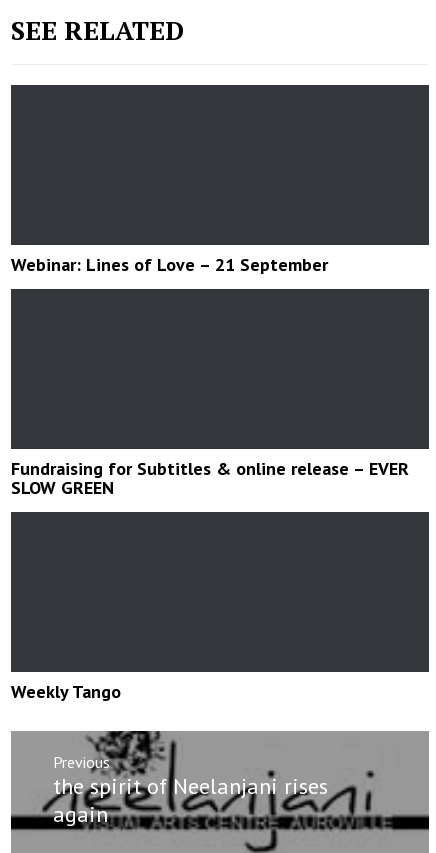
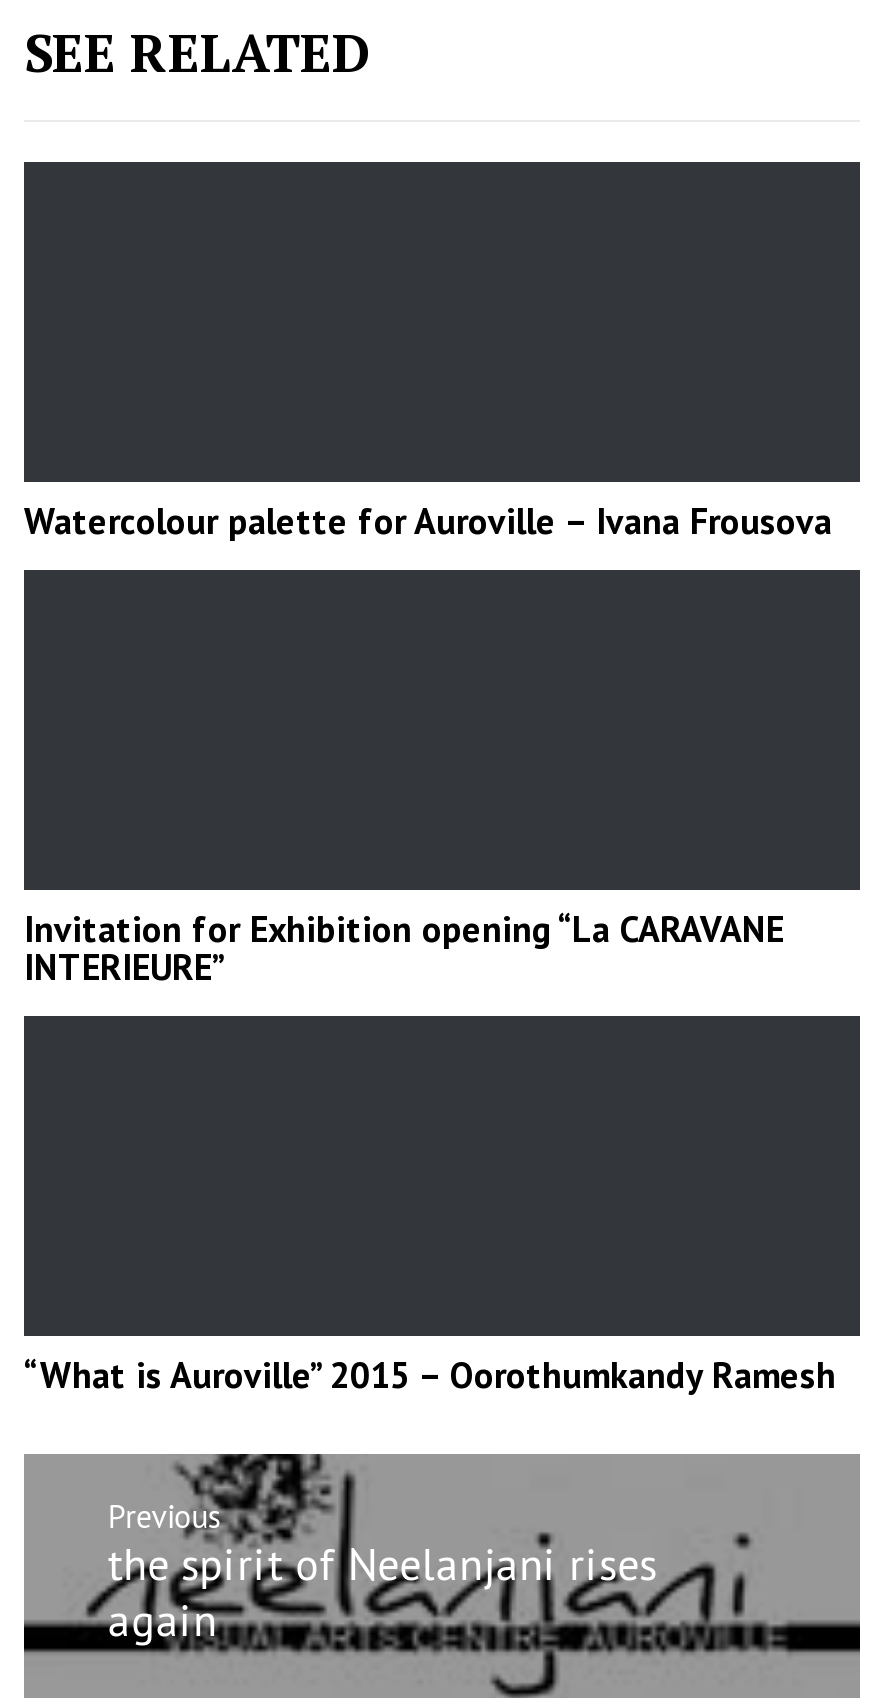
[11,253,328,276] Webinar: Lines of Love – 21 September -> [24,498,832,544] Watercolour palette for Auroville – Ivana Frousova
[11,457,409,499] Fundraising for Subtitles & online release – EVER | SLOW GREEN -> [24,906,784,990] Invitation for Exhibition opening “La CARAVANE | INTERIEURE”
[11,680,121,703] Weekly Tango -> [24,1352,836,1398] “What is Auroville” 2015 – Oorothumkandy Ramesh

